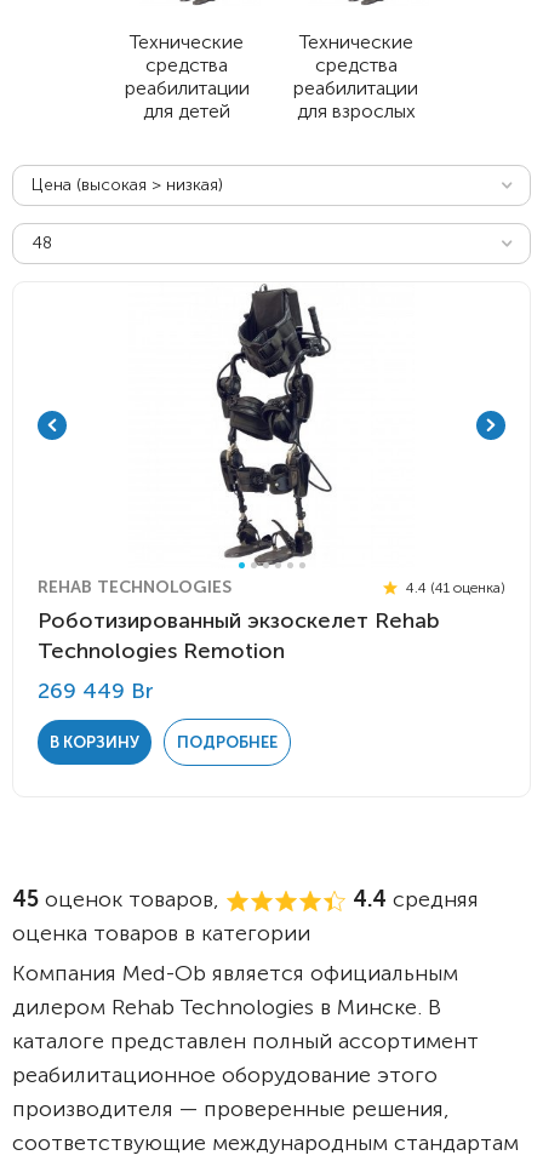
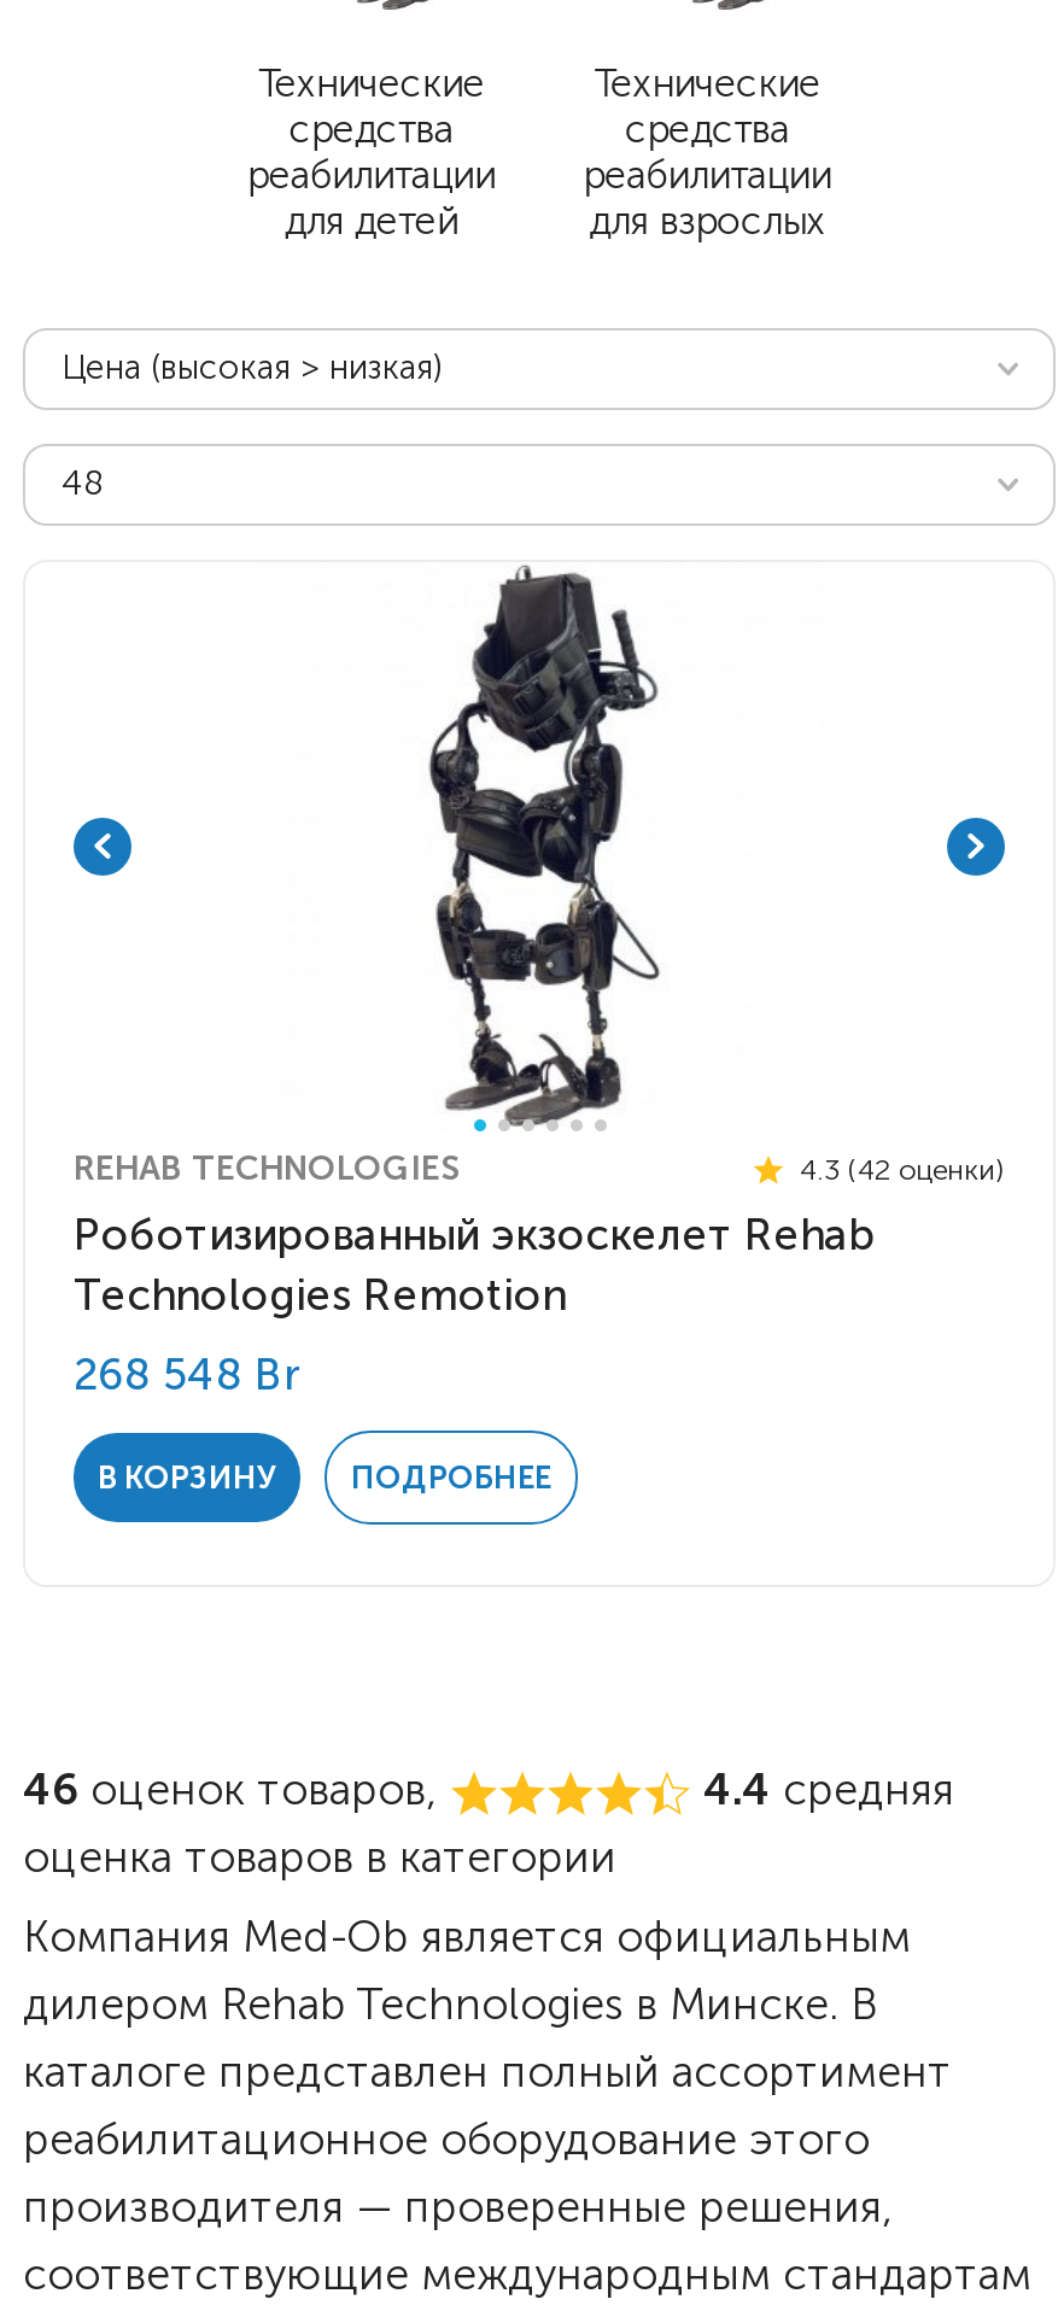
[402,579,505,596] 4.4 (41 оценка) -> [793,1152,1005,1186] 4.3 (42 оценки)
[38,677,154,704] 269 449 Br -> [74,1348,300,1402] 268 548 Br
[12,886,225,913] 45 оценок товаров, -> [23,1763,450,1816] 46 оценок товаров,

